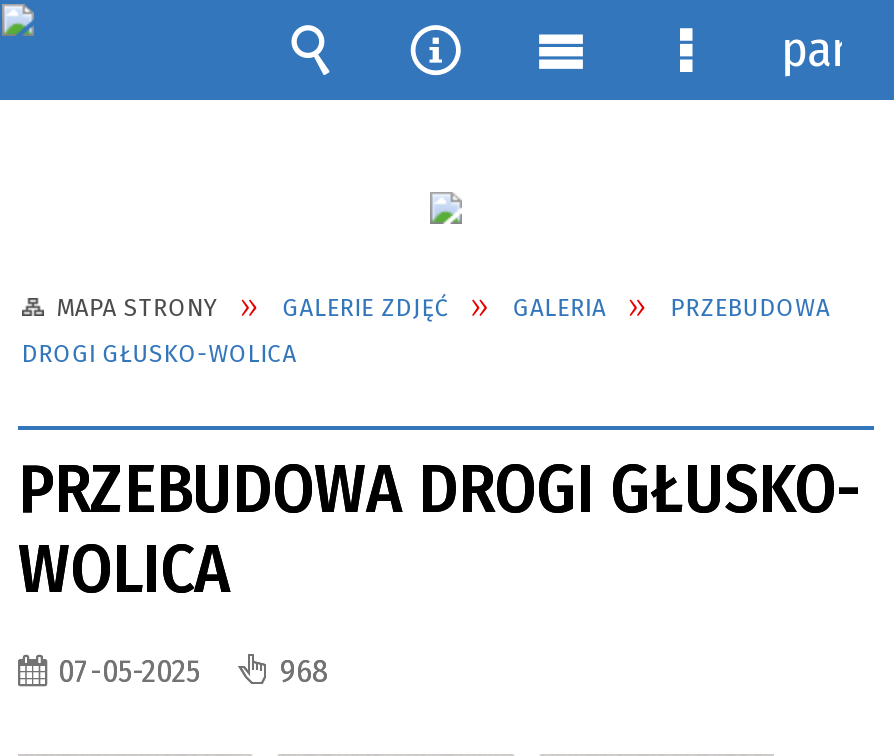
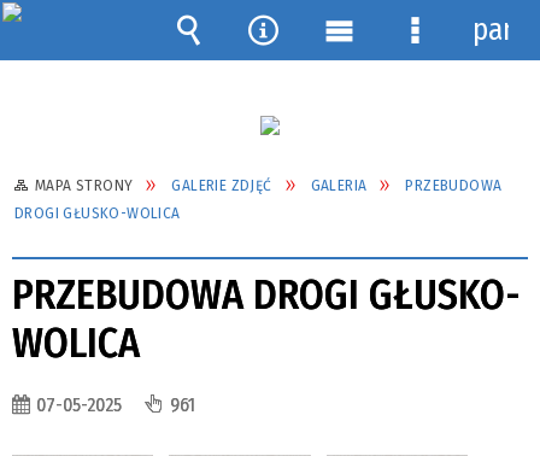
[280,651,330,689] 968 -> [170,393,195,416] 961

